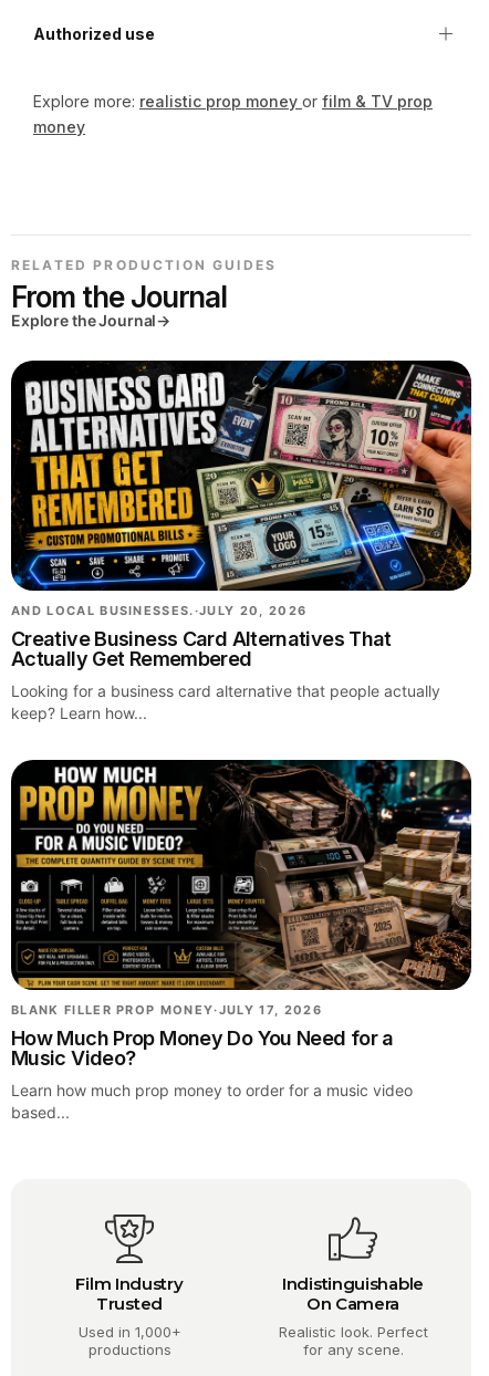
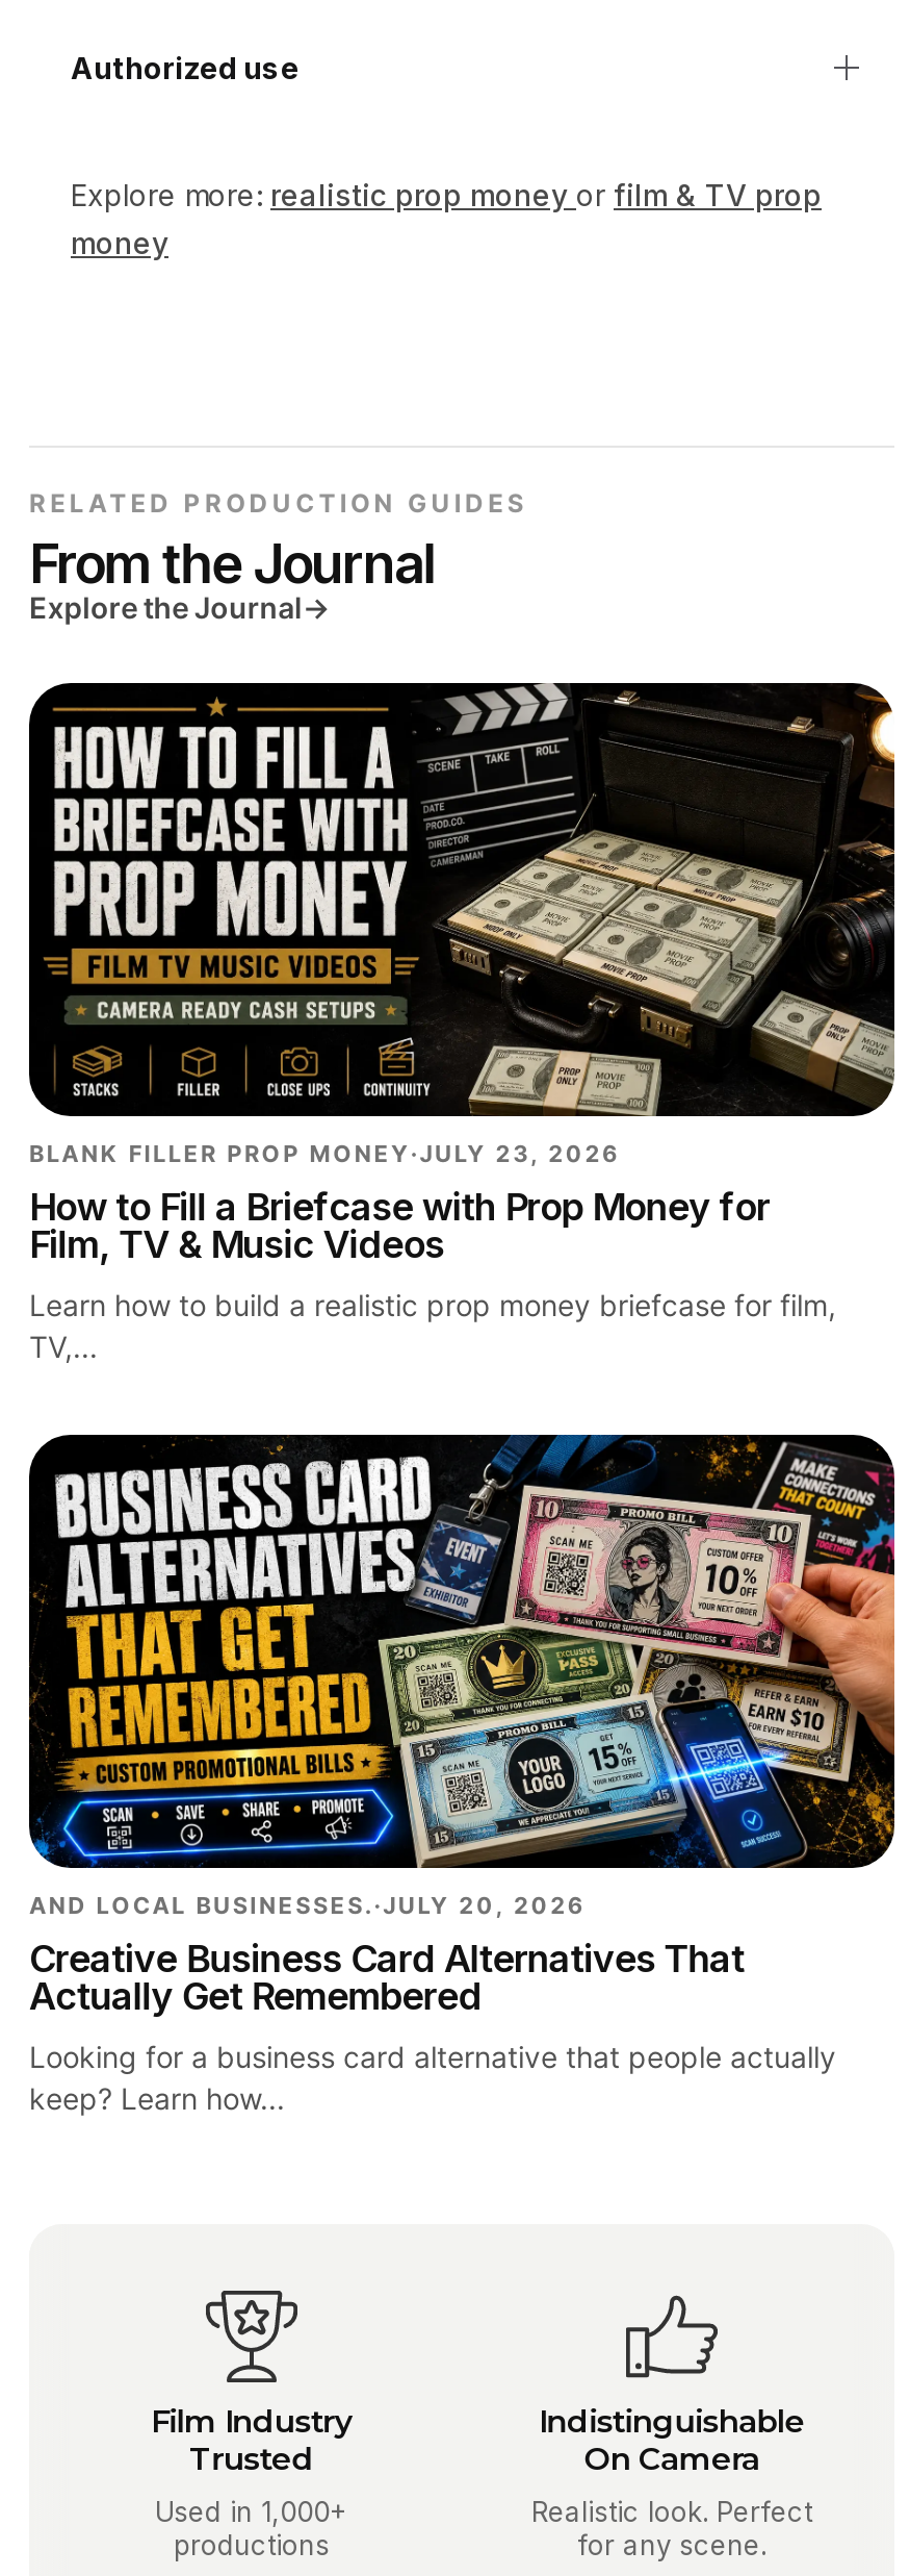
none -> [29,681,896,1365] [image] | BLANK FILLER PROP MONEY ·JULY 23, 2026 | How to Fill a Briefcase with Prop Money for | Film, TV & Music Videos | Learn how to build a realistic prop money briefcase for film, | TV,...
moved [10,359,474,723] -> [27,1433,899,2117]: [image] | AND LOCAL BUSINESSES. ·JULY 20, 2026 | Creative Business Card Alternatives That | Actually Get Remembered | Looking for a business card alternative that people actually | keep? Learn how...
[11,759,472,1122] [image] | BLANK FILLER PROP MONEY·JULY 17, 2026 | How Much Prop Money Do You Need for a | Music Video? | Learn how much prop money to order for a music video | based... -> none

